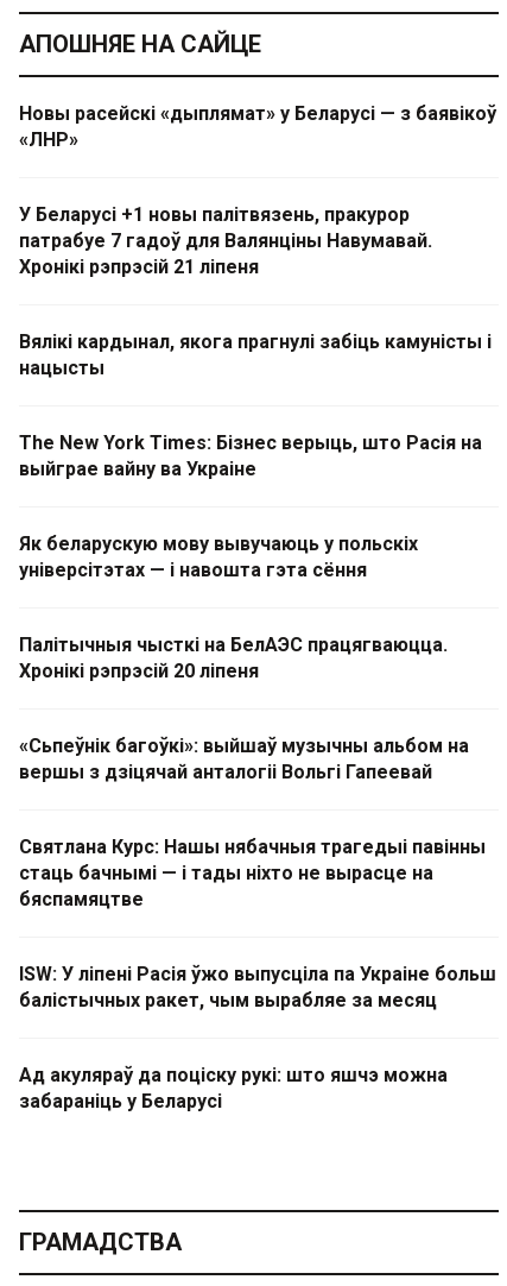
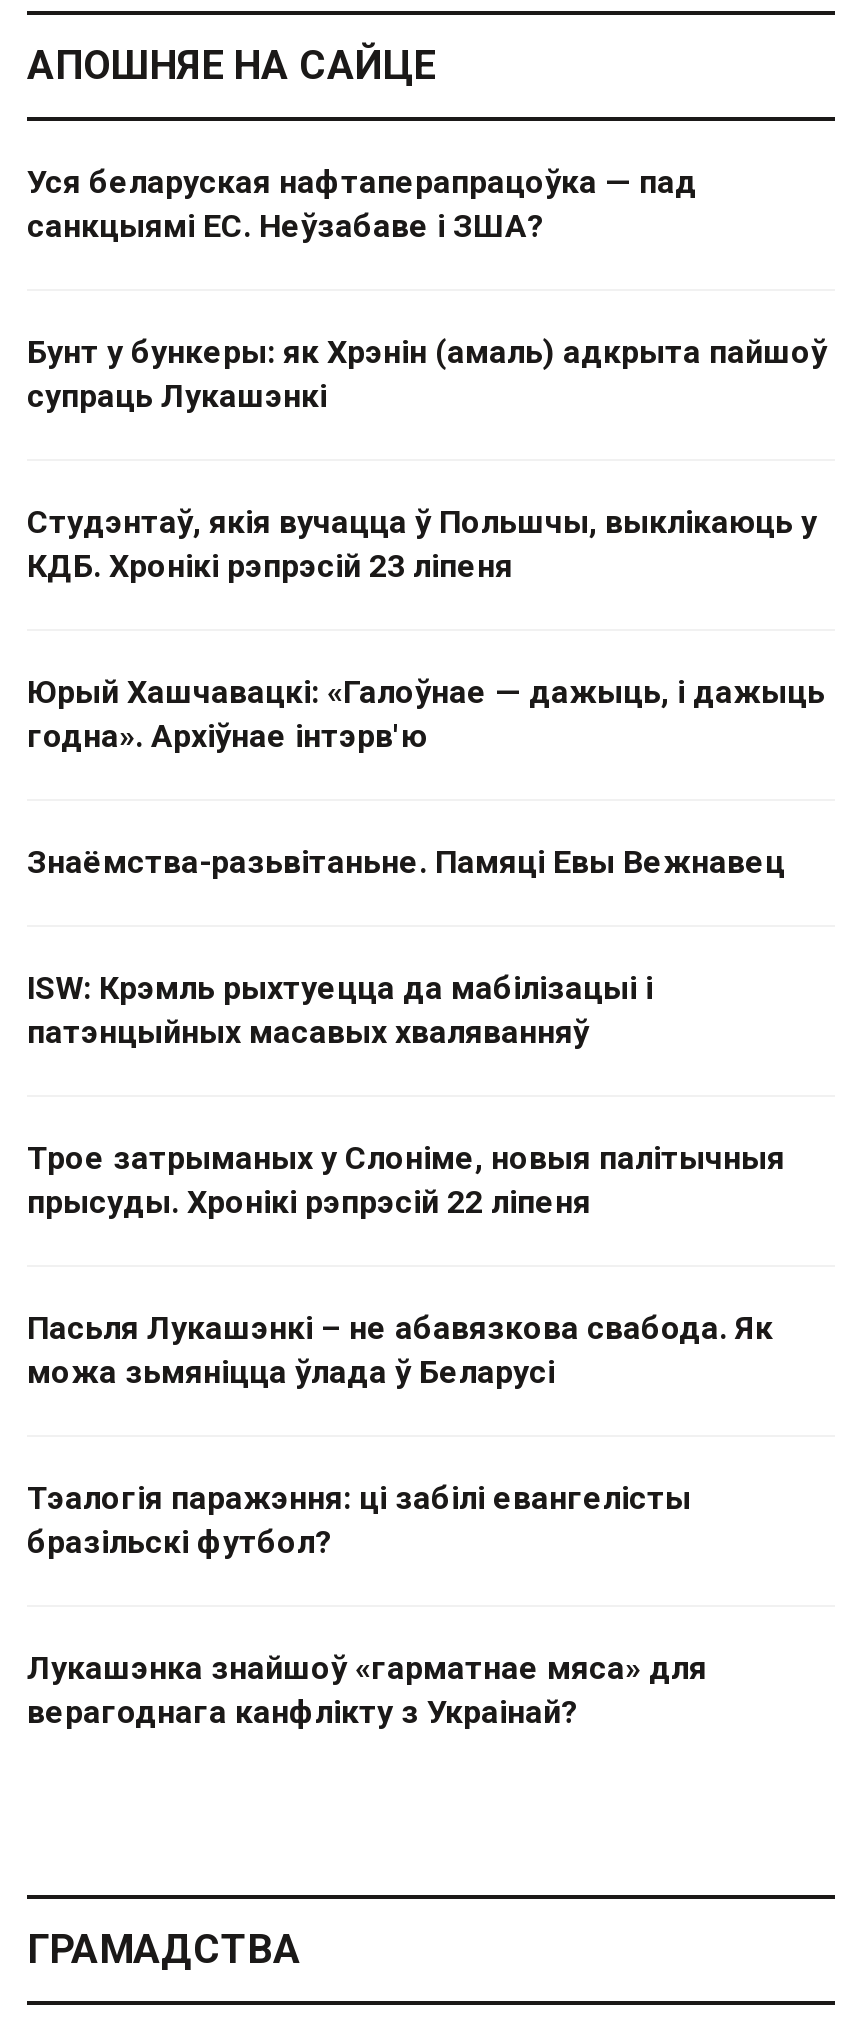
[19,102,496,151] Новы расейскі «дыплямат» у Беларусі — з баявікоў | «ЛНР» -> [27,163,697,245] Уся беларуская нафтаперапрацоўка — пад | санкцыямі ЕС. Неўзабаве і ЗША?
[19,203,432,278] У Беларусі +1 новы палітвязень, пракурор | патрабуе 7 гадоў для Валянціны Навумавай. | Хронікі рэпрэсій 21 ліпеня -> [27,333,827,415] Бунт у бункеры: як Хрэнін (амаль) адкрыта пайшоў | супраць Лукашэнкі
[19,330,492,379] Вялікі кардынал, якога прагнулі забіць камуністы і | нацысты -> [27,503,817,585] Студэнтаў, якія вучацца ў Польшчы, выклікаюць у | КДБ. Хронікі рэпрэсій 23 ліпеня
[19,431,482,480] The New York Times: Бізнес верыць, што Расія на | выйграе вайну ва Украіне -> [27,673,825,755] Юрый Хашчавацкі: «Галоўнае — дажыць, і дажыць | годна». Архіўнае інтэрв'ю
[19,532,418,581] Як беларускую мову вывучаюць у польскіх | універсітэтах — і навошта гэта сёння -> [27,843,785,881] Знаёмства-разьвітаньне. Памяці Евы Вежнавец
[19,633,448,682] Палітычныя чысткі на БелАЭС працягваюцца. | Хронікі рэпрэсій 20 ліпеня -> [27,969,653,1051] ISW: Крэмль рыхтуецца да мабілізацыі і | патэнцыйных масавых хваляванняў
[19,735,469,783] «Сьпеўнік багоўкі»: выйшаў музычны альбом на | вершы з дзіцячай анталогіі Вольгі Гапеевай -> [27,1139,785,1221] Трое затрыманых у Слоніме, новыя палітычныя | прысуды. Хронікі рэпрэсій 22 ліпеня
[19,836,486,910] Святлана Курс: Нашы нябачныя трагедыі павінны | стаць бачнымі — і тады ніхто не вырасце на | бяспамяцтве -> [27,1309,773,1391] Пасьля Лукашэнкі – не абавязкова свабода. Як | можа зьмяніцца ўлада ў Беларусі
[19,963,496,1011] ISW: У ліпені Расія ўжо выпусціла па Украіне больш | балістычных ракет, чым вырабляе за месяц -> [27,1479,691,1561] Тэалогія паражэння: ці забілі евангелісты | бразільскі футбол?
[19,1064,448,1112] Ад акуляраў да поціску рукі: што яшчэ можна | забараніць у Беларусі -> [27,1649,707,1731] Лукашэнка знайшоў «гарматнае мяса» для | верагоднага канфлікту з Украінай?

